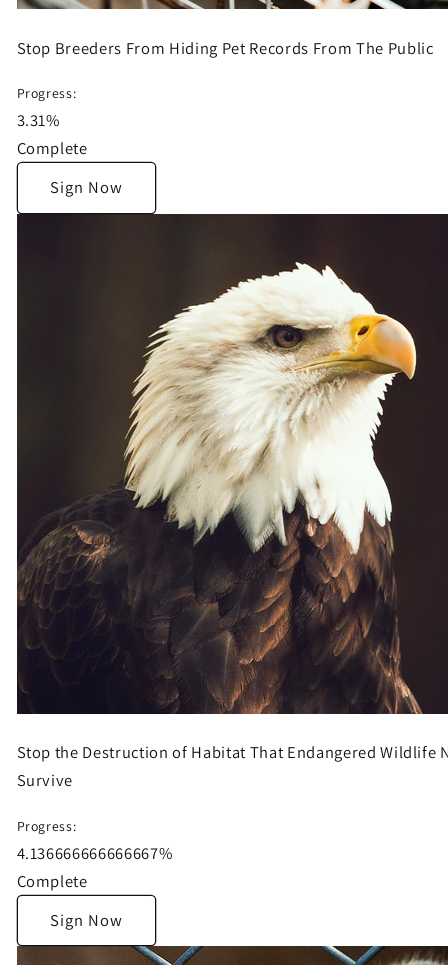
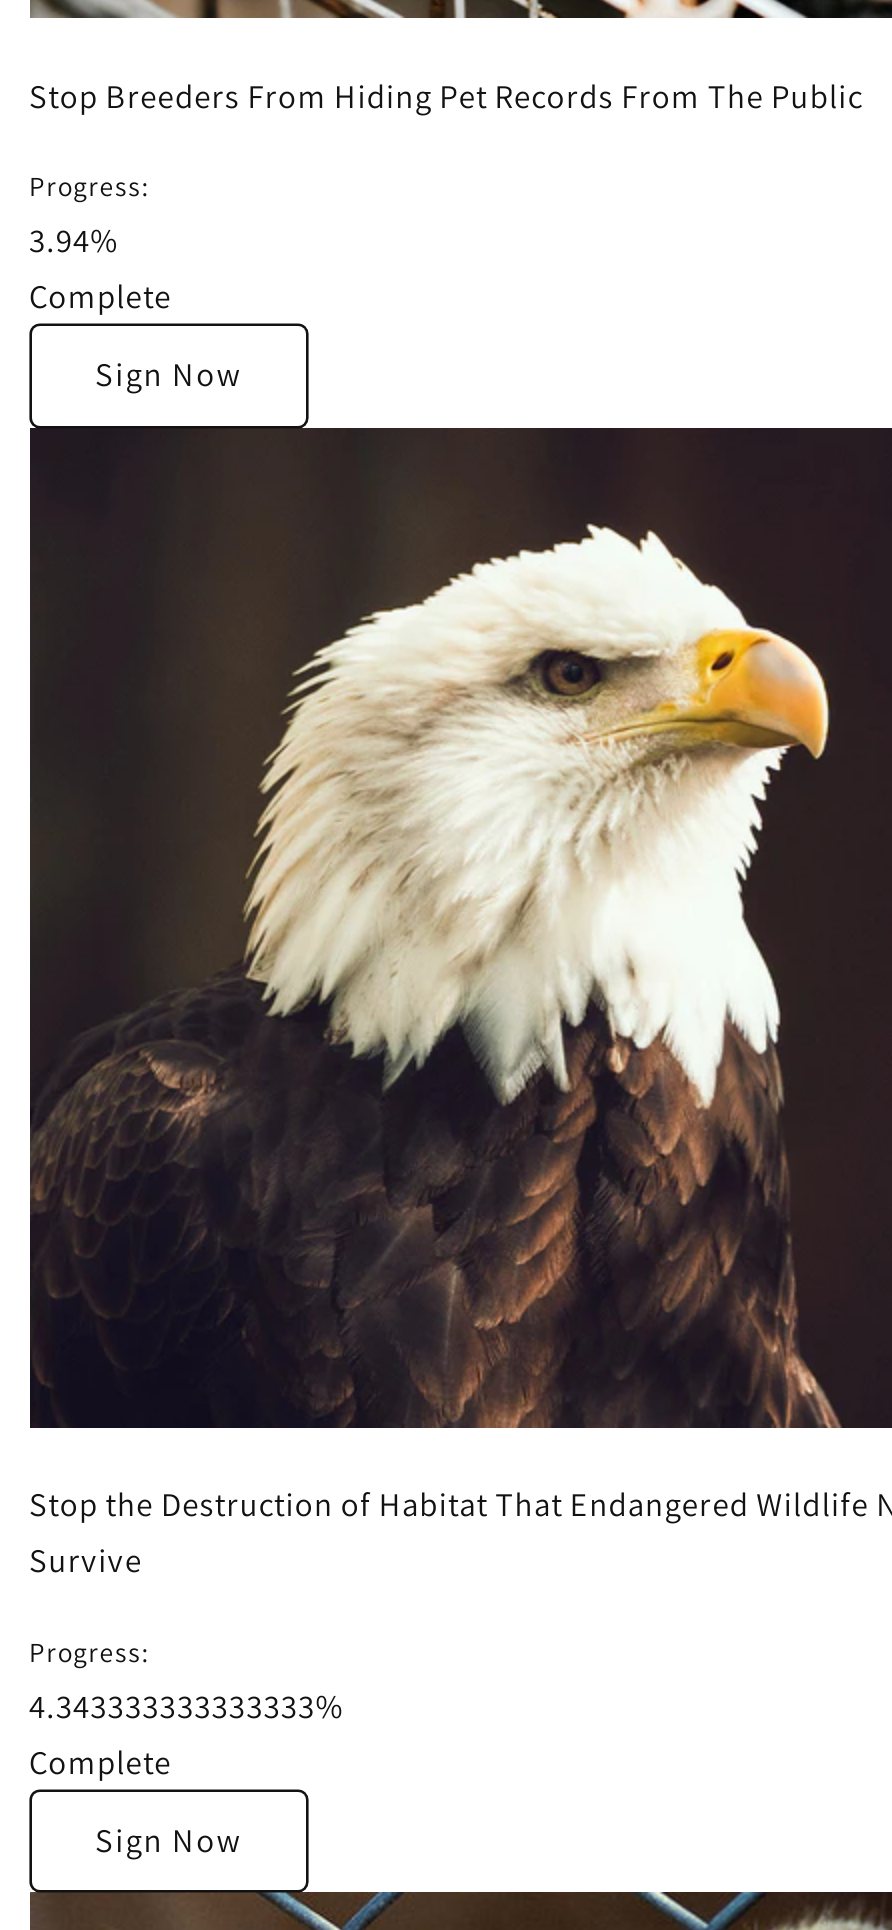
[16,109,60,131] 3.31% -> [29,218,118,262] 3.94%
[16,841,172,863] 4.136666666666667% -> [29,1683,343,1727] 4.343333333333333%

